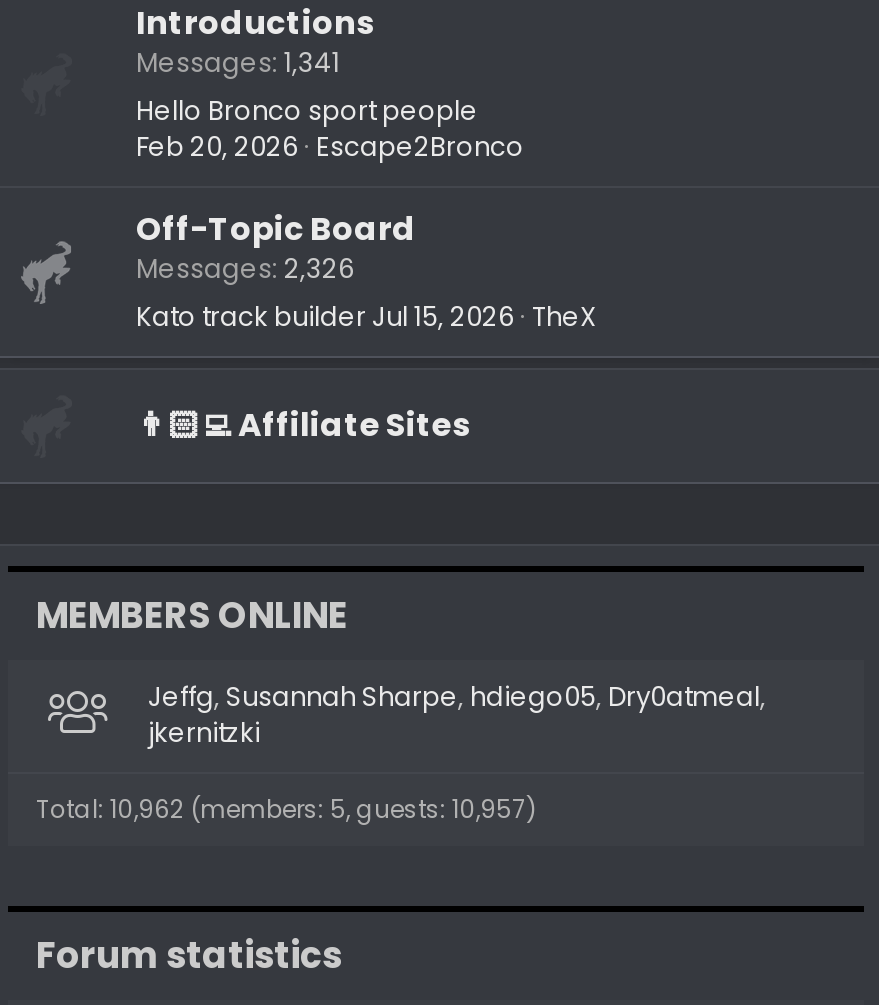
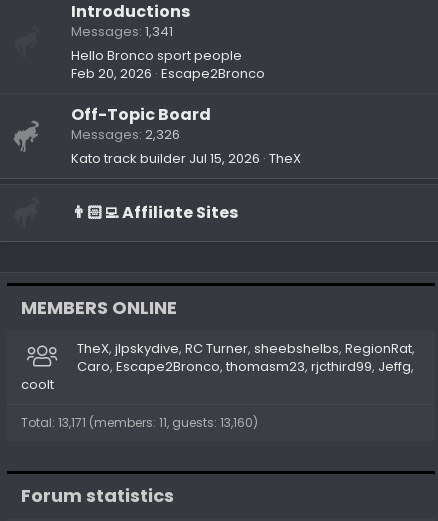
[148,678,760,752] Jeffg Susannah Sharpe hdiego05 Dry0atmeal | jkernitzki -> [21,339,412,394] TheX jlpskydive RC Turner sheebshelbs RegionRat | Caro Escape2Bronco thomasm23 rjcthird99 Jeffg | coolt
[36,792,536,826] Total: 10,962 (members: 5, guests: 10,957) -> [21,414,258,431] Total: 13,171 (members: 11, guests: 13,160)

